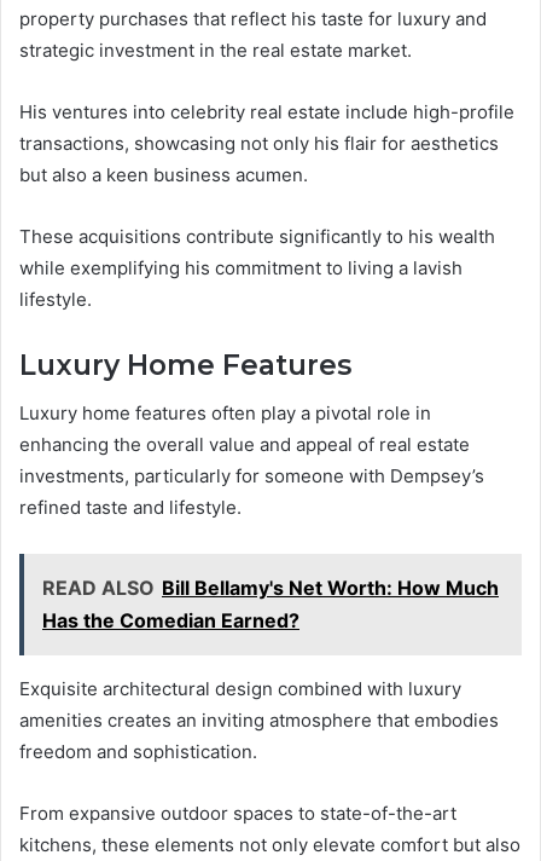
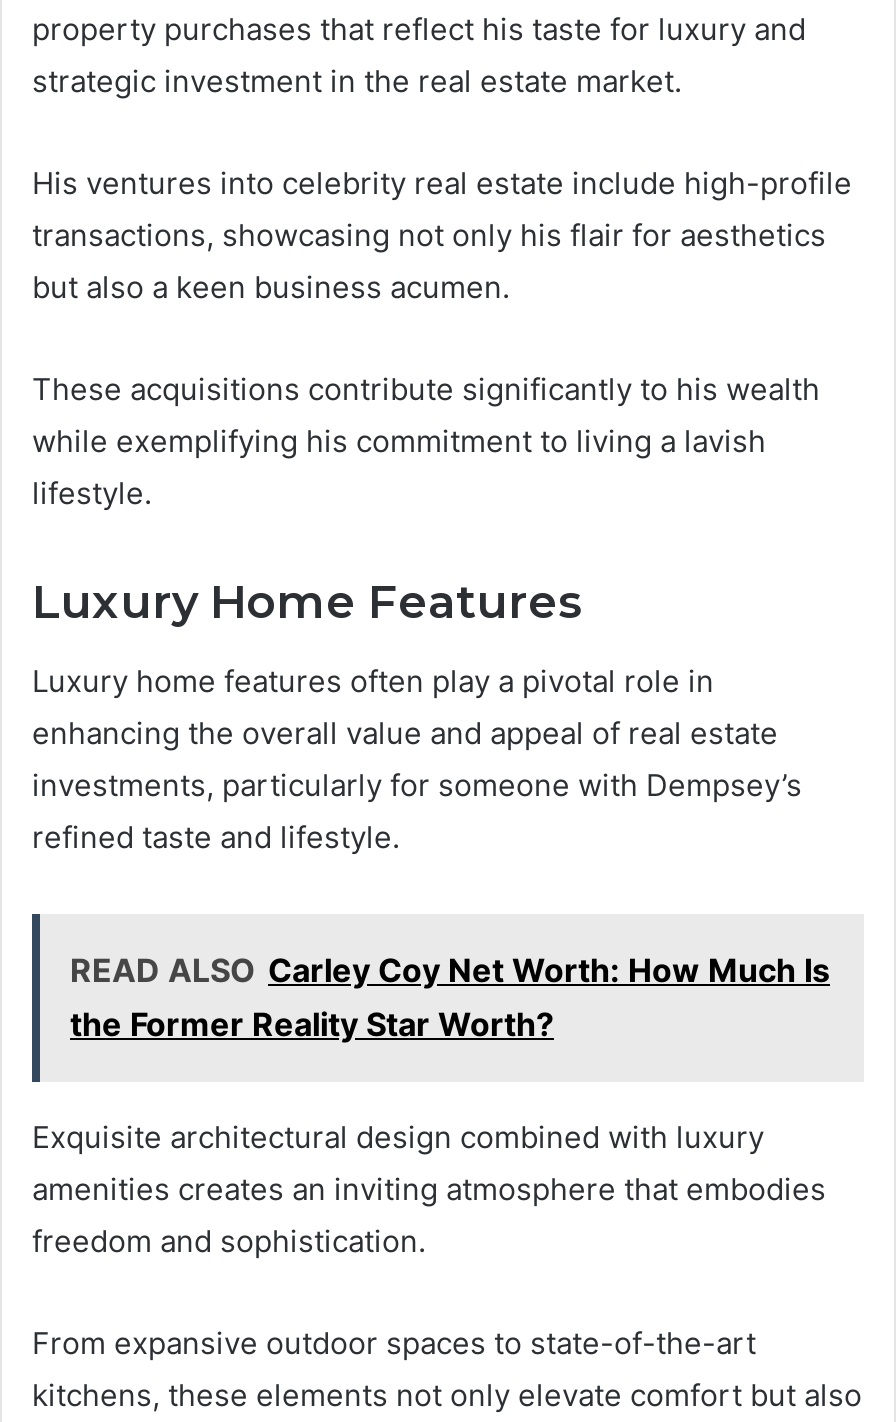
[42,576,499,633] READ ALSO Bill Bellamy's Net Worth: How Much | Has the Comedian Earned? -> [70,950,830,1044] READ ALSO Carley Coy Net Worth: How Much Is | the Former Reality Star Worth?

